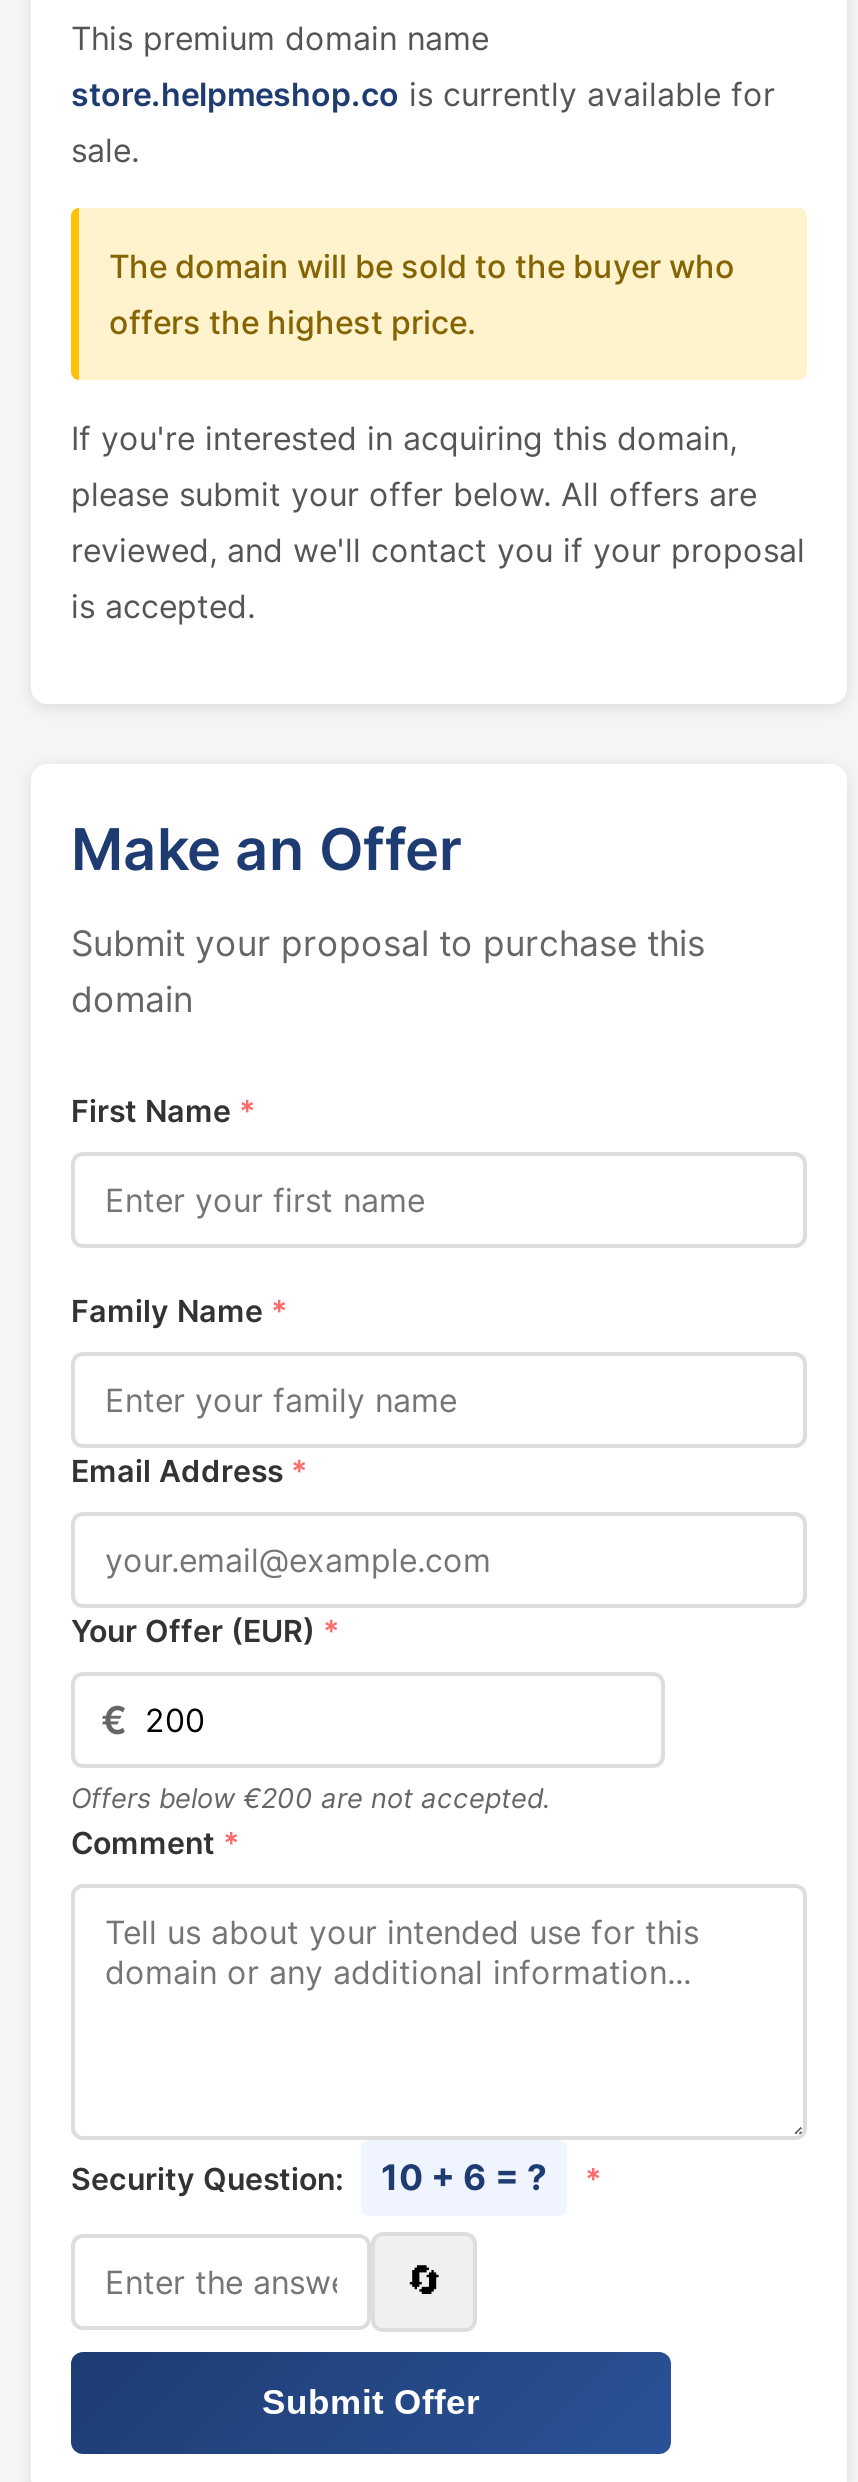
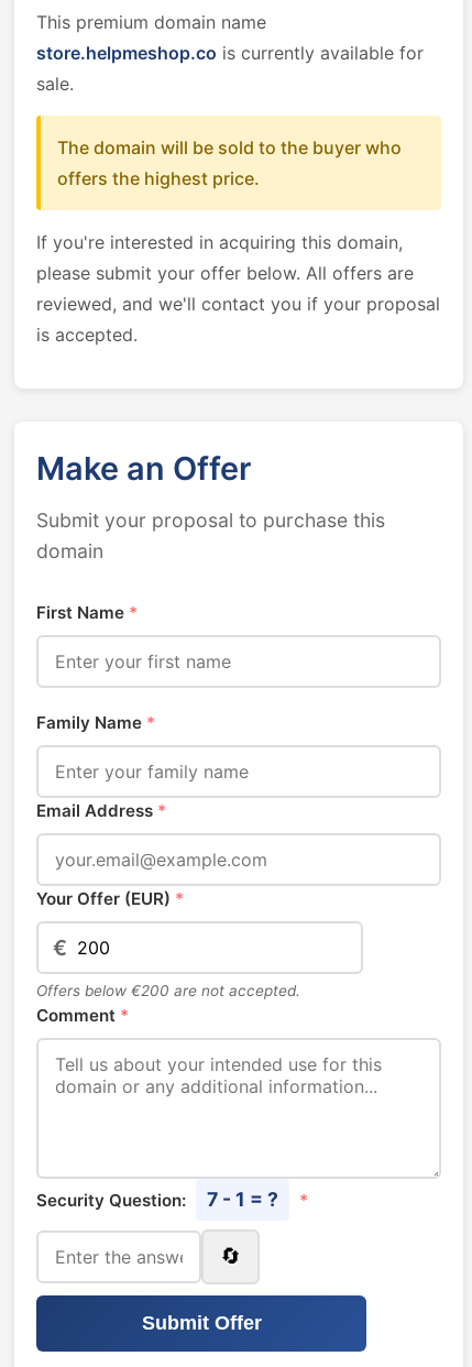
[381,2156,547,2198] 10 + 6 = ? -> [207,1188,278,1211] 7 - 1 = ?

